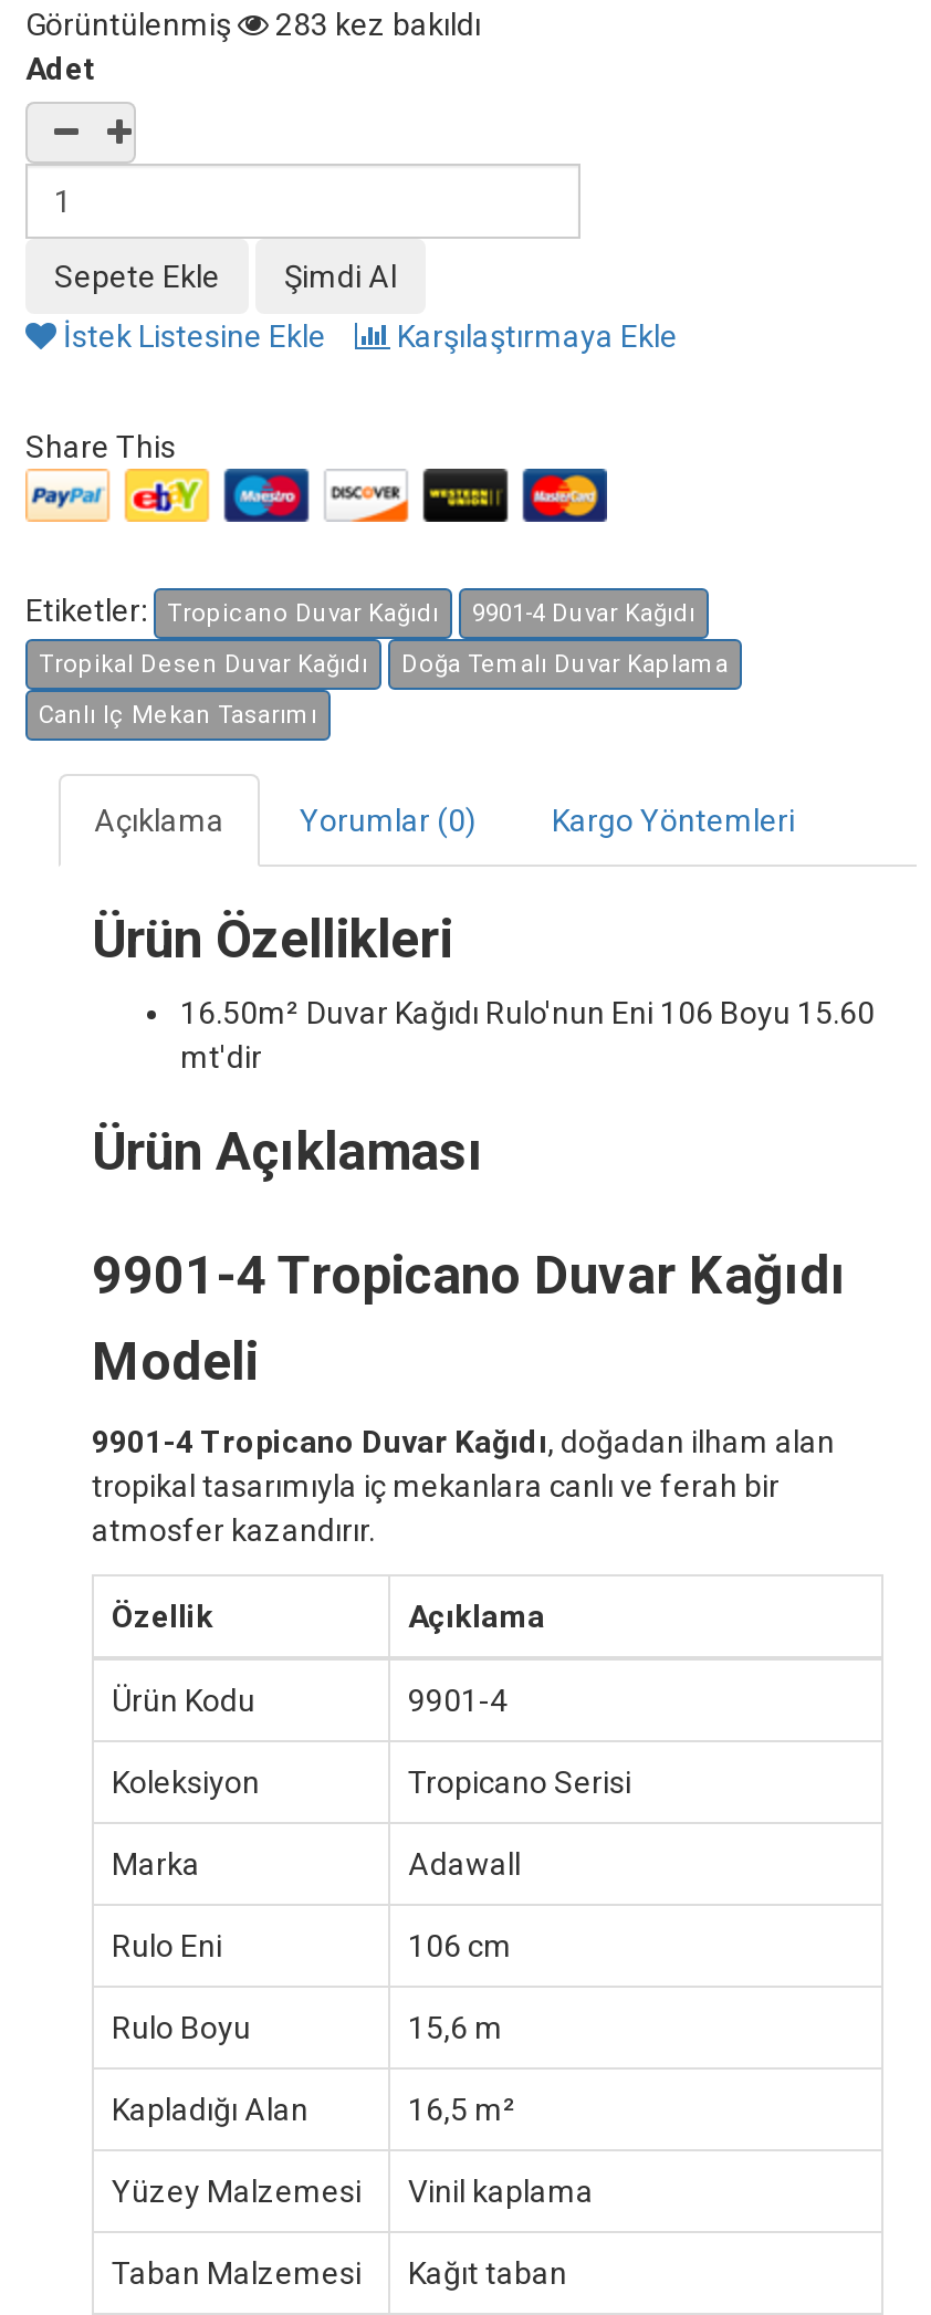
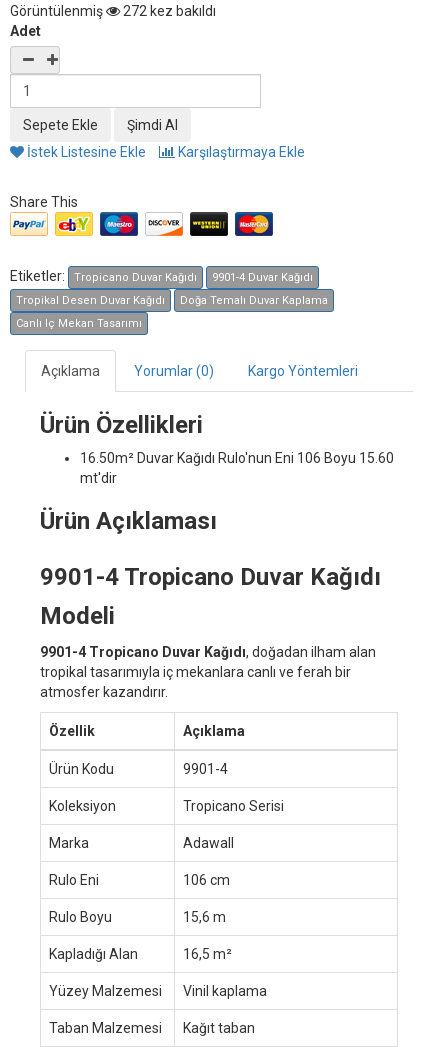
[25,6,481,41] Görüntülenmiş 283 kez bakıldı -> [10,3,216,19] Görüntülenmiş 272 kez bakıldı

